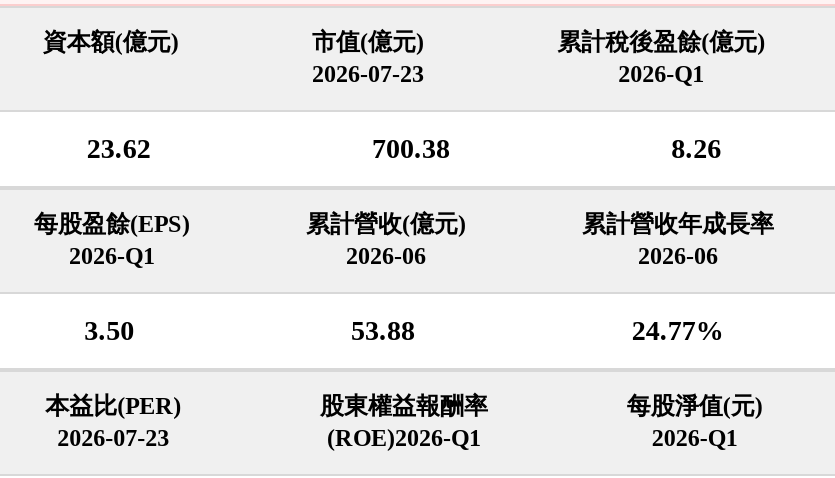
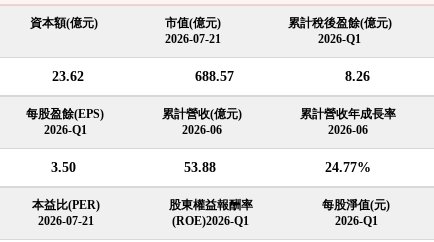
[312,60,424,88] 2026-07-23 -> [165,32,221,46] 2026-07-21
[372,132,450,164] 700.38 -> [195,68,234,84] 688.57
[57,424,169,452] 2026-07-23 -> [38,214,94,228] 2026-07-21

